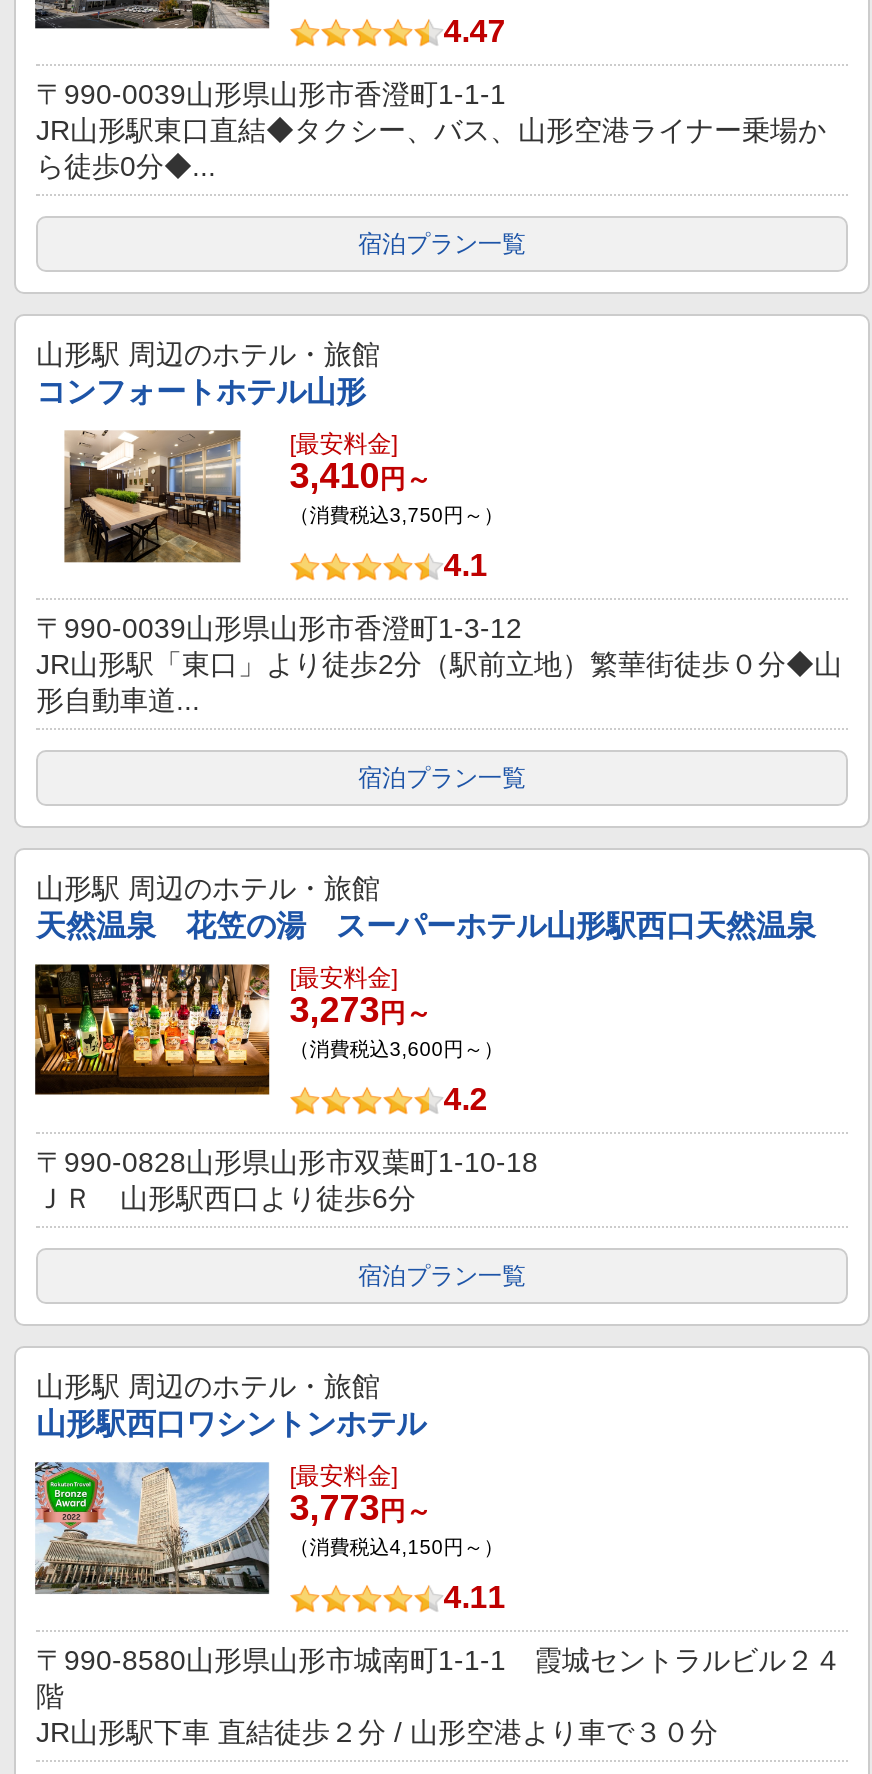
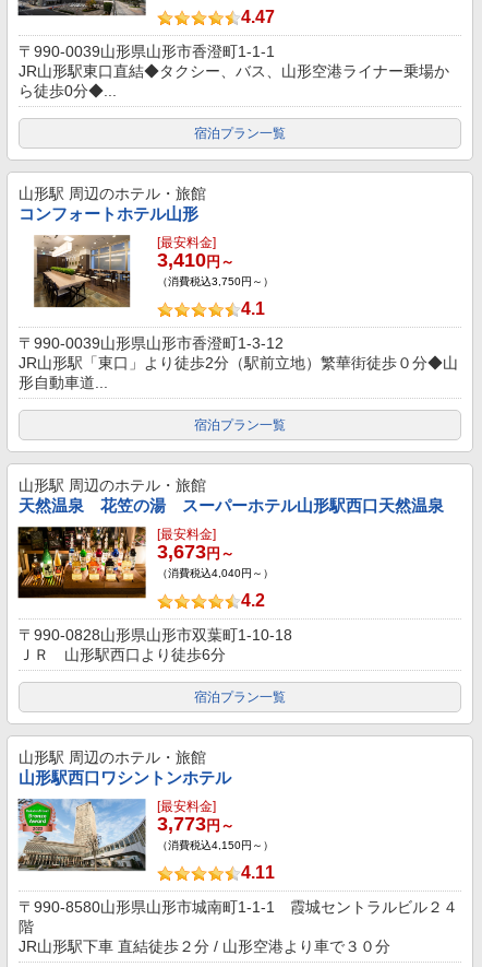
[290,990,432,1030] 3,273円～ -> [157,541,234,563] 3,673円～
[290,1038,504,1060] （消費税込3,600円 ～） -> [157,567,273,579] （消費税込4,040円 ～）

